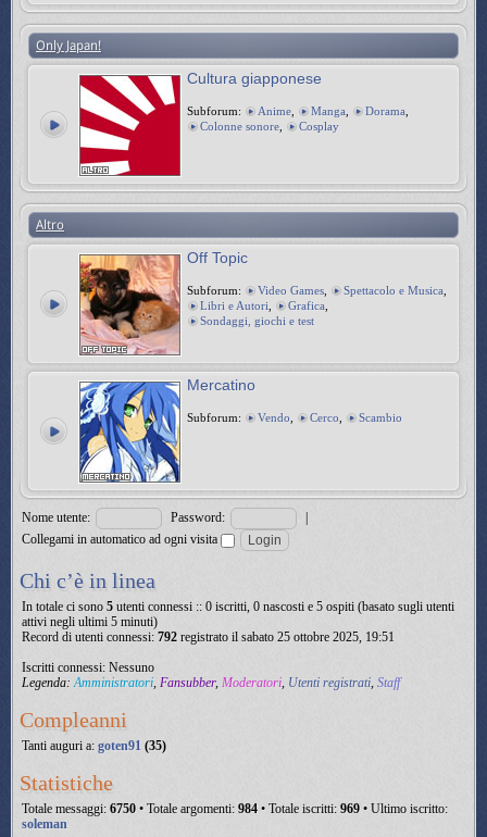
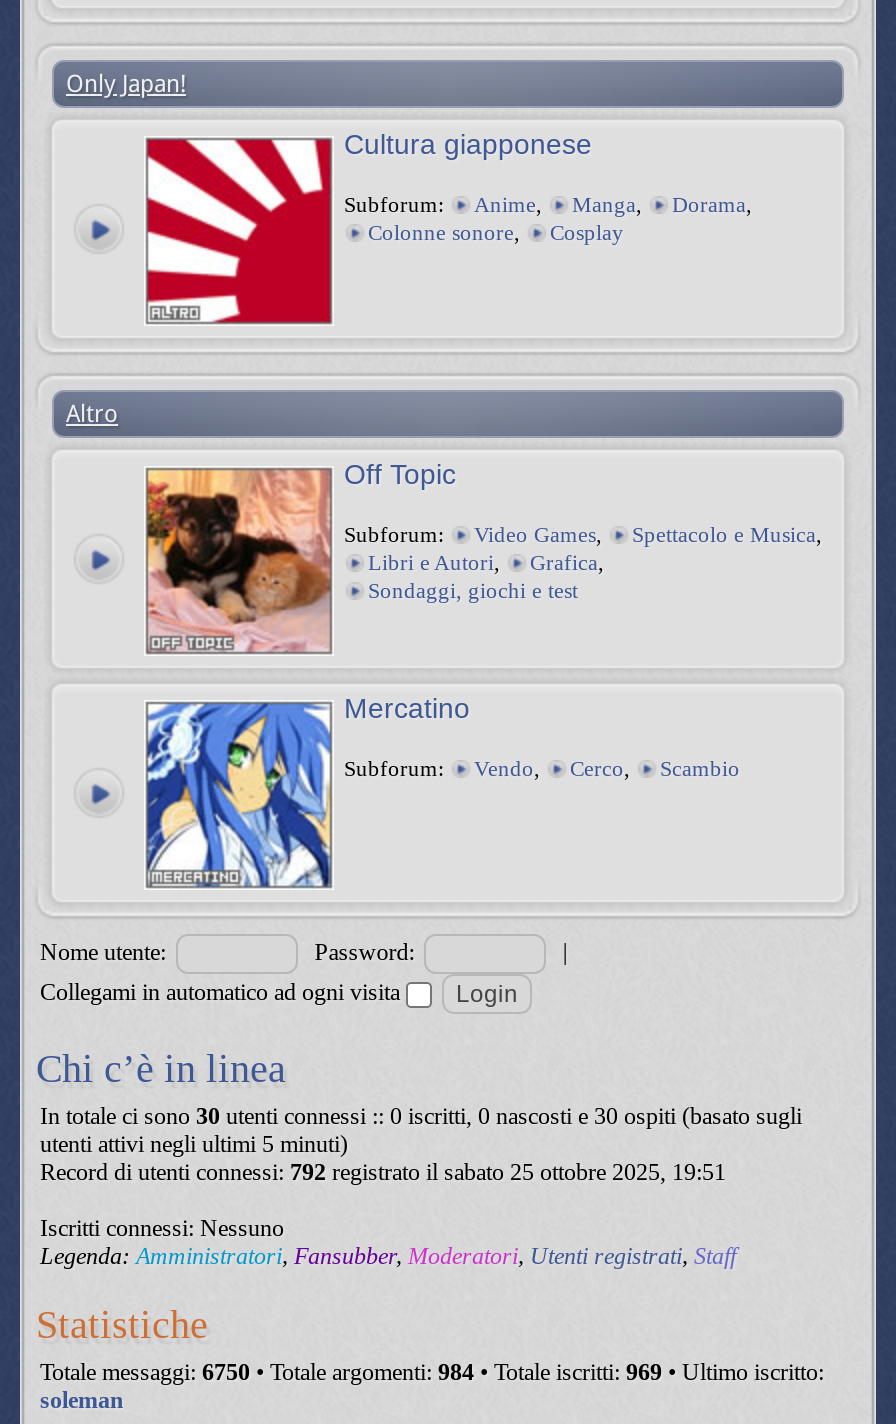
[22,599,454,629] In totale ci sono 5 utenti connessi :: 0 iscritti, 0 nascosti e 5 ospiti (basato sugli utenti | attivi negli ultimi 5 minuti) -> [40,1102,802,1158] In totale ci sono 30 utenti connessi :: 0 iscritti, 0 nascosti e 30 ospiti (basato sugli | utenti attivi negli ultimi 5 minuti)
[20,708,166,753] Compleanni | Tanti auguri a: goten91 (35) -> none

